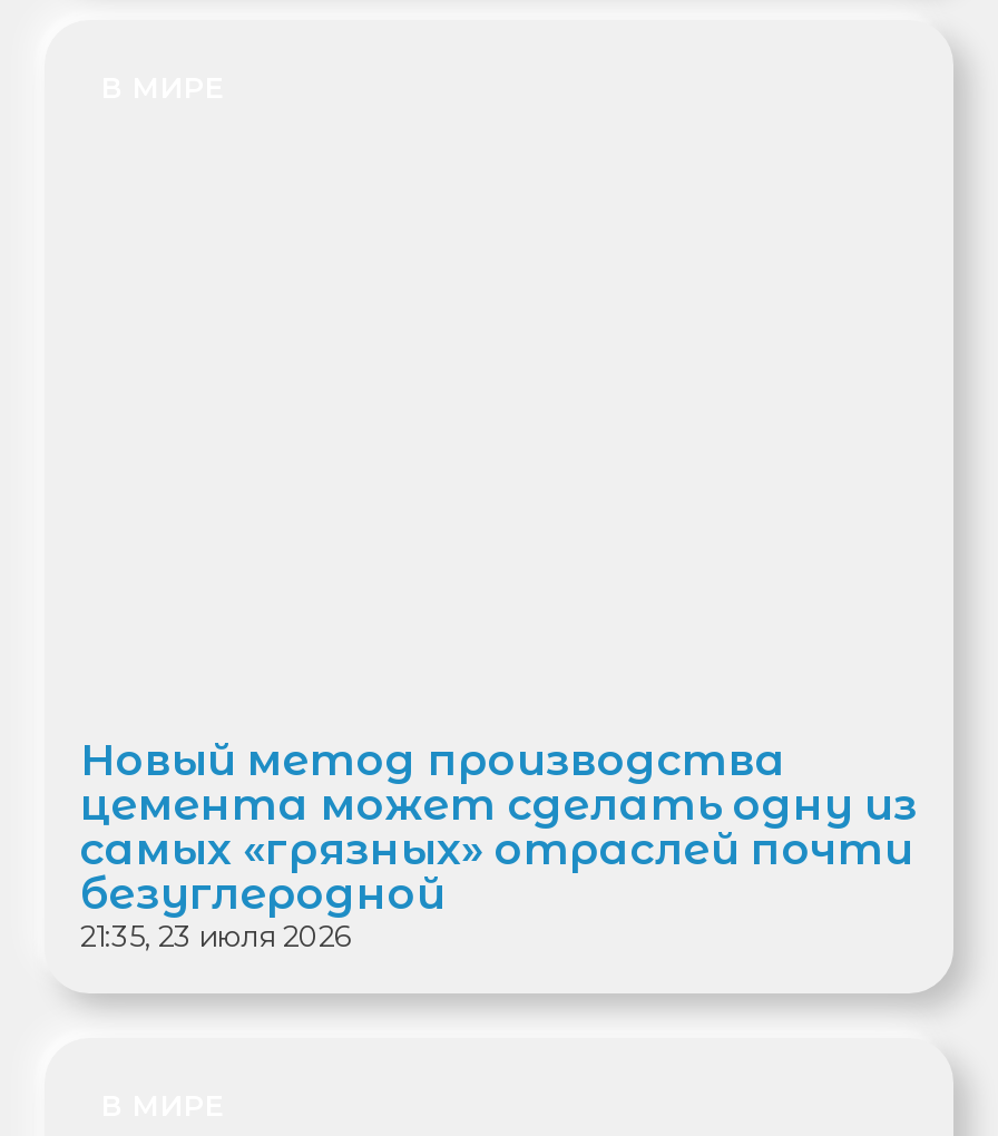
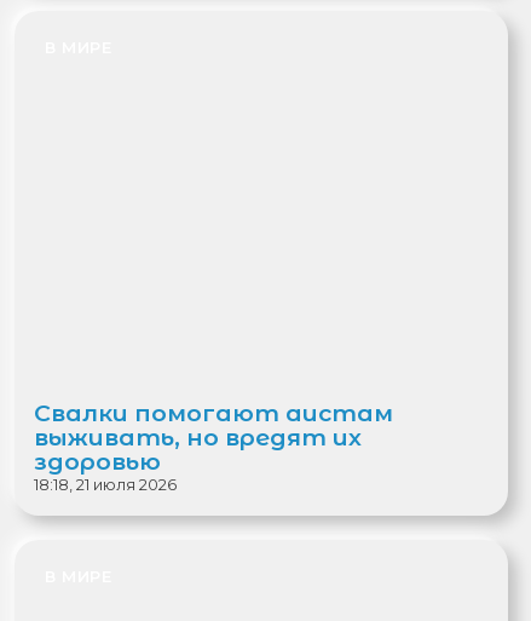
[80,732,918,953] Новый метод производства | цемента может сделать одну из | самых «грязных» отраслей почти | безуглеродной | 21:35, 23 июля 2026 -> [34,398,393,494] Свалки помогают аистам | выживать, но вредят их | здоровью | 18:18, 21 июля 2026

